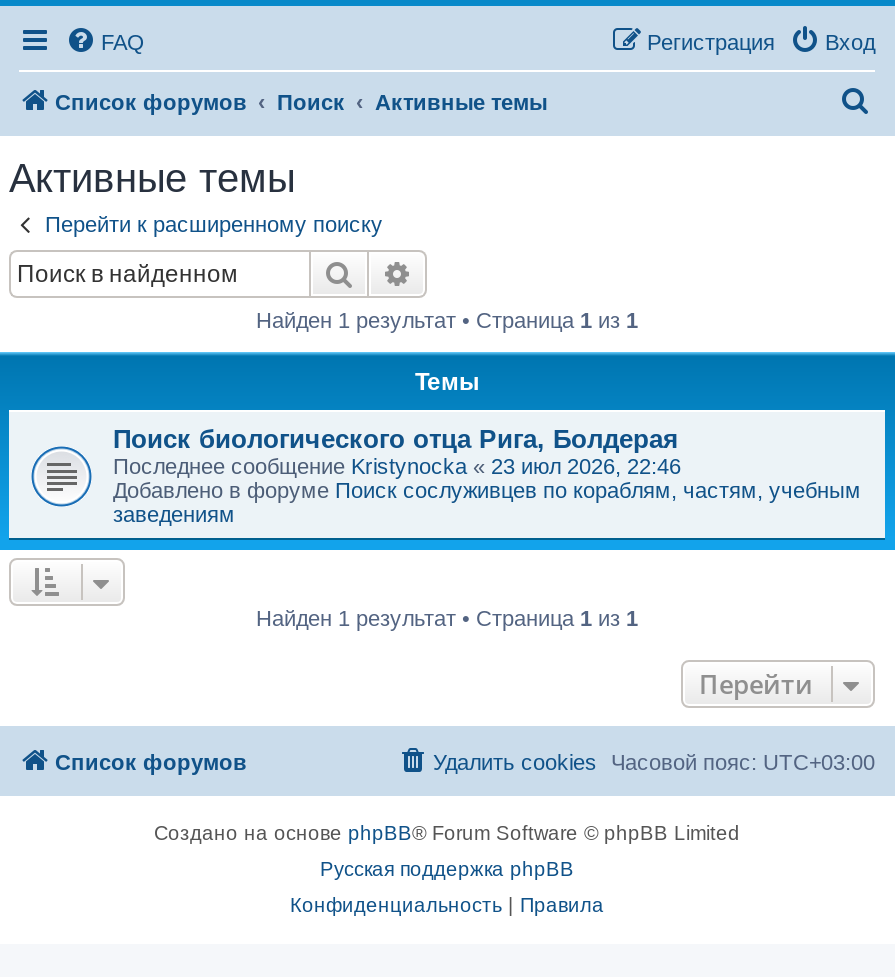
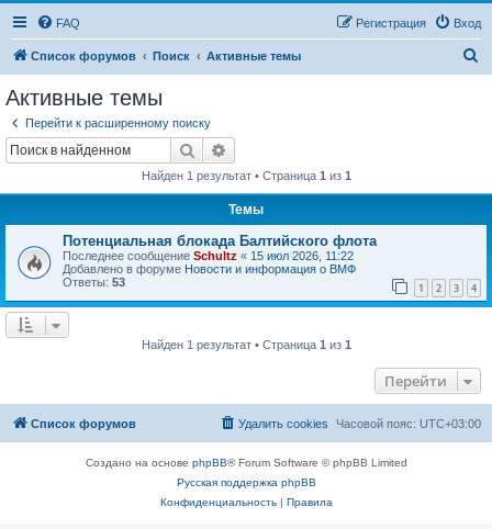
[113,423,861,525] Поиск биологического отца Рига, Болдерая | Последнее сообщение Kristynocka «23 июл 2026, 22:46 | Добавлено в форуме Поиск сослуживцев по кораблям, частям, учебным | заведениям -> [63,232,477,295] Потенциальная блокада Балтийского флота | Последнее сообщение Schultz «15 июл 2026, 11:22 | Добавлено в форуме Новости и информация о ВМФ | Ответы: 53 | 1 | 2 | 3 | 4

